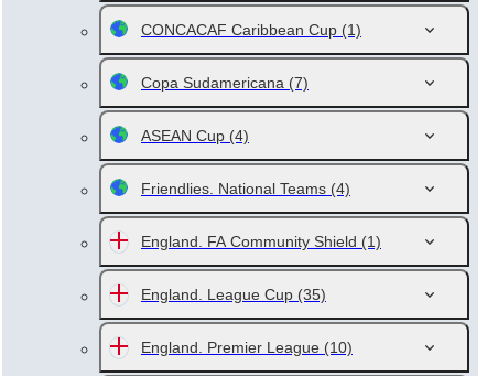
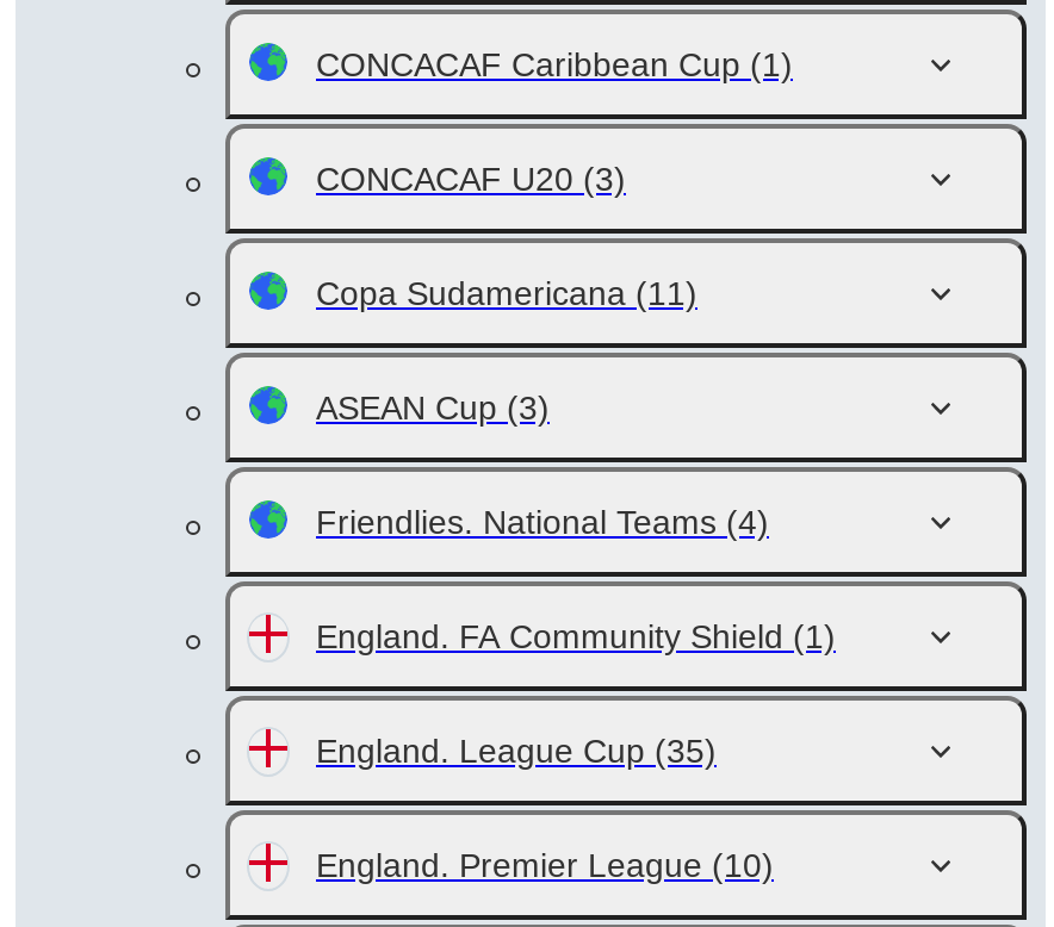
[141,74,309,144] Copa Sudamericana (7) | ASEAN Cup (4) -> [316,160,697,427] CONCACAF U20 (3) | Copa Sudamericana (11) | ASEAN Cup (3)

